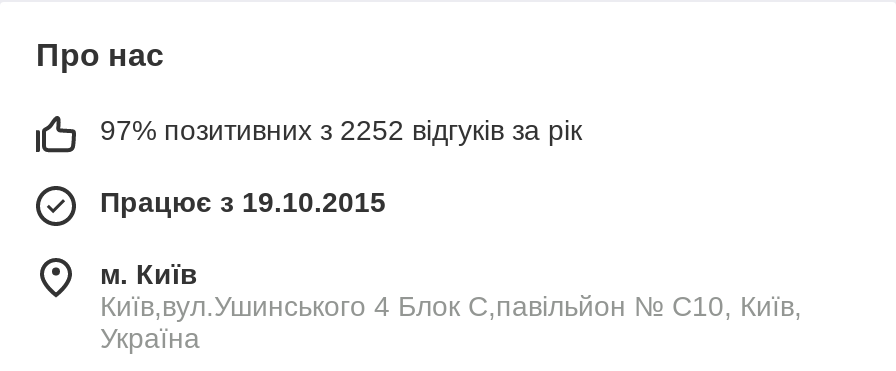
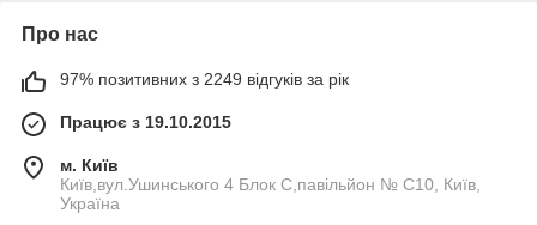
[100,114,582,146] 97% позитивних з 2252 відгуків за рік -> [60,69,349,88] 97% позитивних з 2249 відгуків за рік

